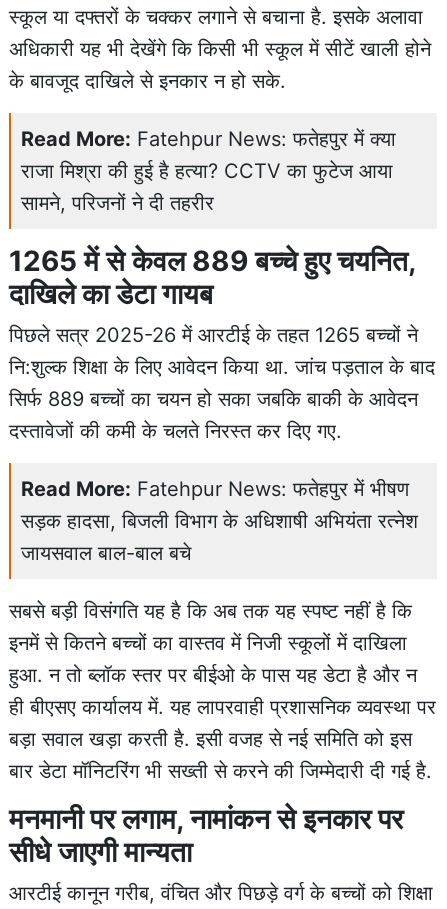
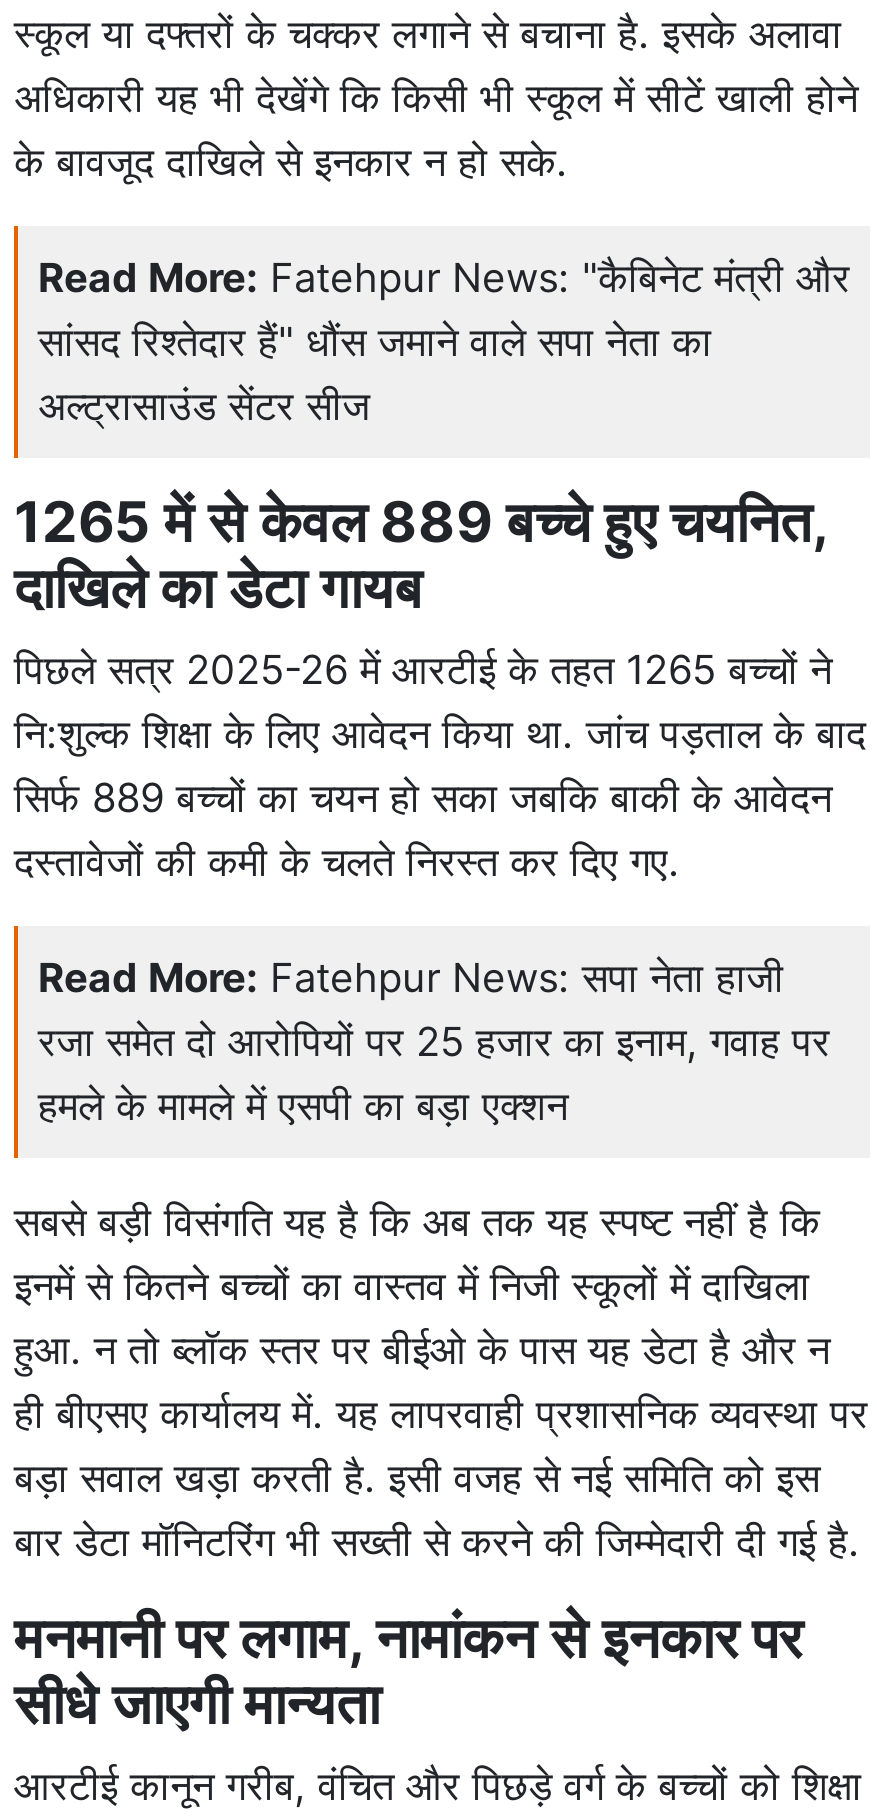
[21,126,396,214] Read More: Fatehpur News: फतेहपुर में क्या | राजा मिश्रा की हुई है हत्या? CCTV का फुटेज आया | सामने, परिजनों ने दी तहरीर -> [38,253,850,429] Read More: Fatehpur News: "कैबिनेट मंत्री और | सांसद रिश्तेदार हैं" धौंस जमाने वाले सपा नेता का | अल्ट्रासाउंड सेंटर सीज
[21,476,418,564] Read More: Fatehpur News: फतेहपुर में भीषण | सड़क हादसा, बिजली विभाग के अधिशाषी अभियंता रत्नेश | जायसवाल बाल-बाल बचे -> [38,953,830,1129] Read More: Fatehpur News: सपा नेता हाजी | रजा समेत दो आरोपियों पर 25 हजार का इनाम, गवाह पर | हमले के मामले में एसपी का बड़ा एक्शन

